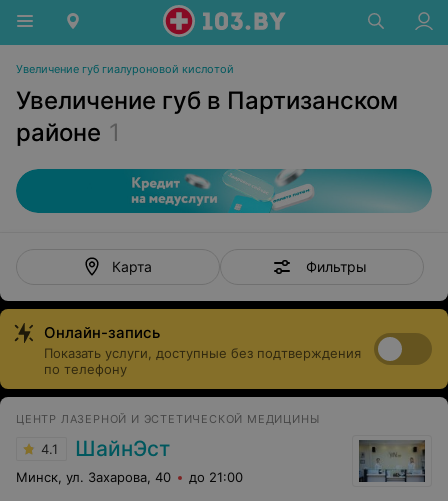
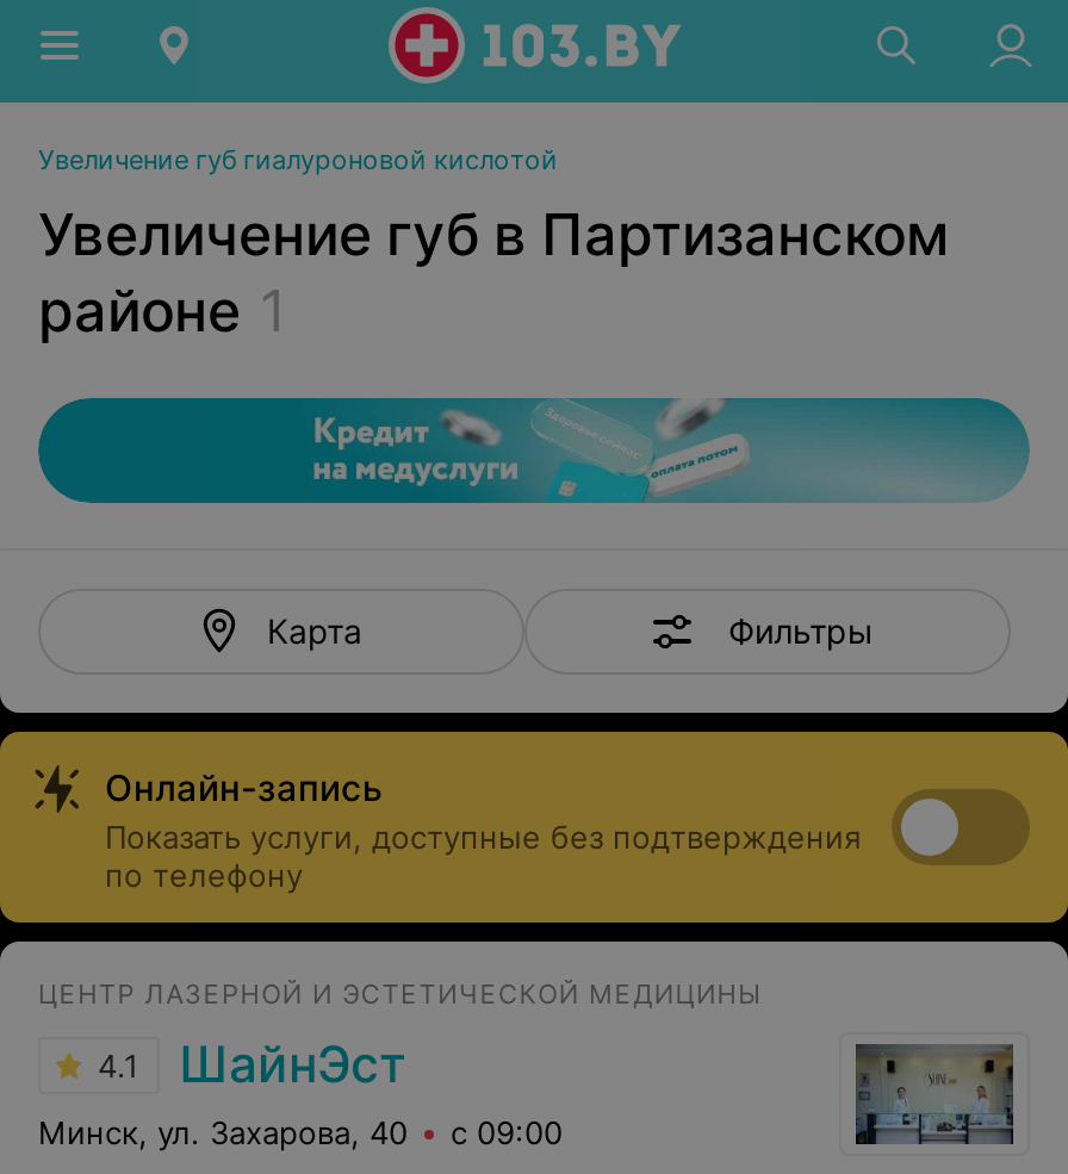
[16,469,243,485] Минск, ул. Захарова, 40 до 21:00 -> [38,1113,563,1151] Минск, ул. Захарова, 40 с 09:00

